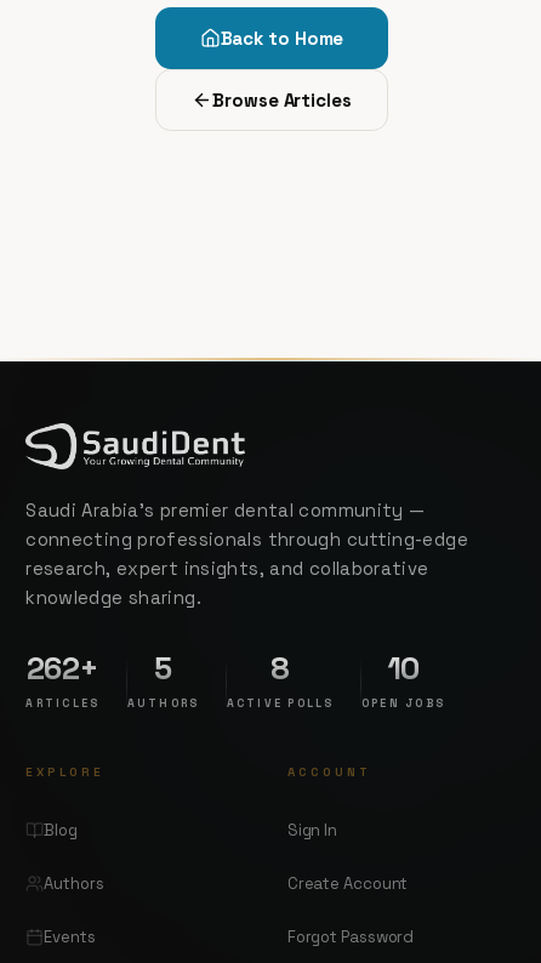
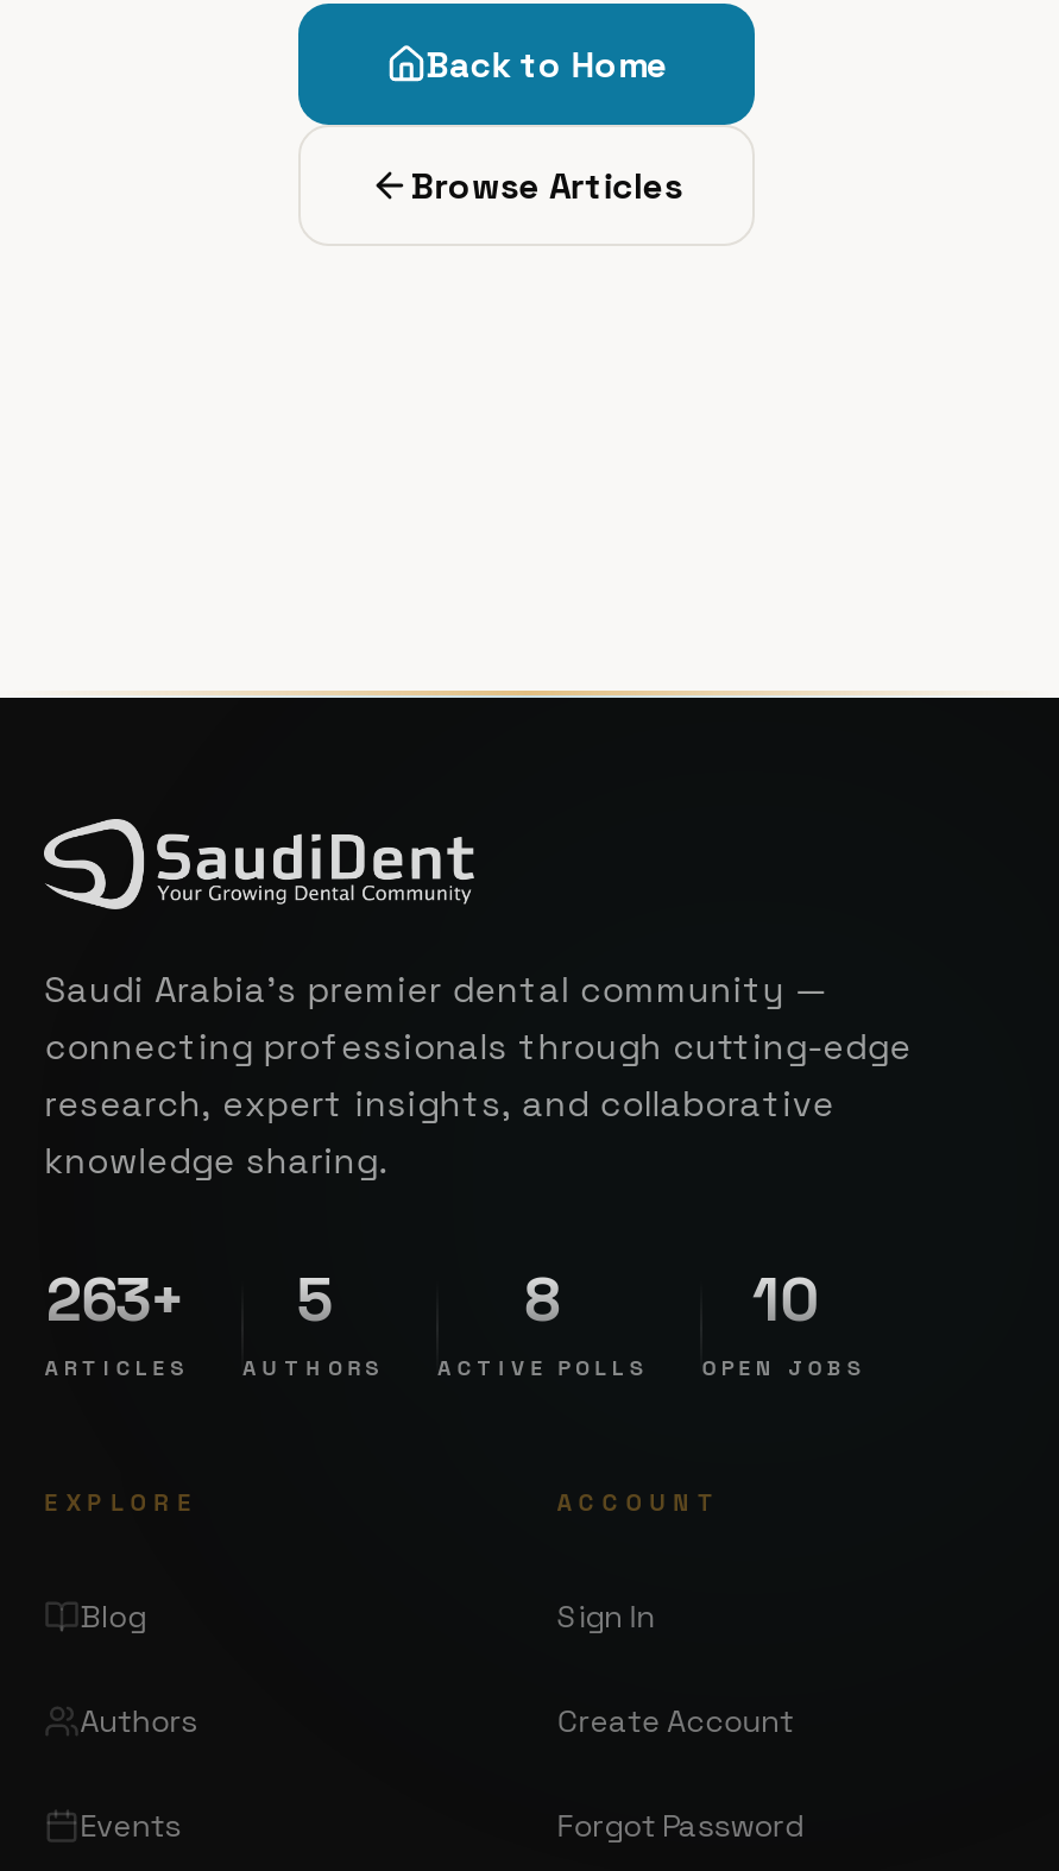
[27,648,172,687] 262+ 5 -> [46,1260,331,1336] 263+ 5

